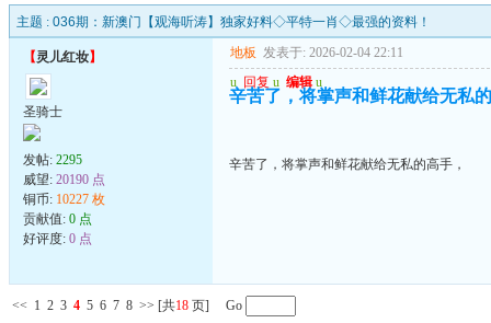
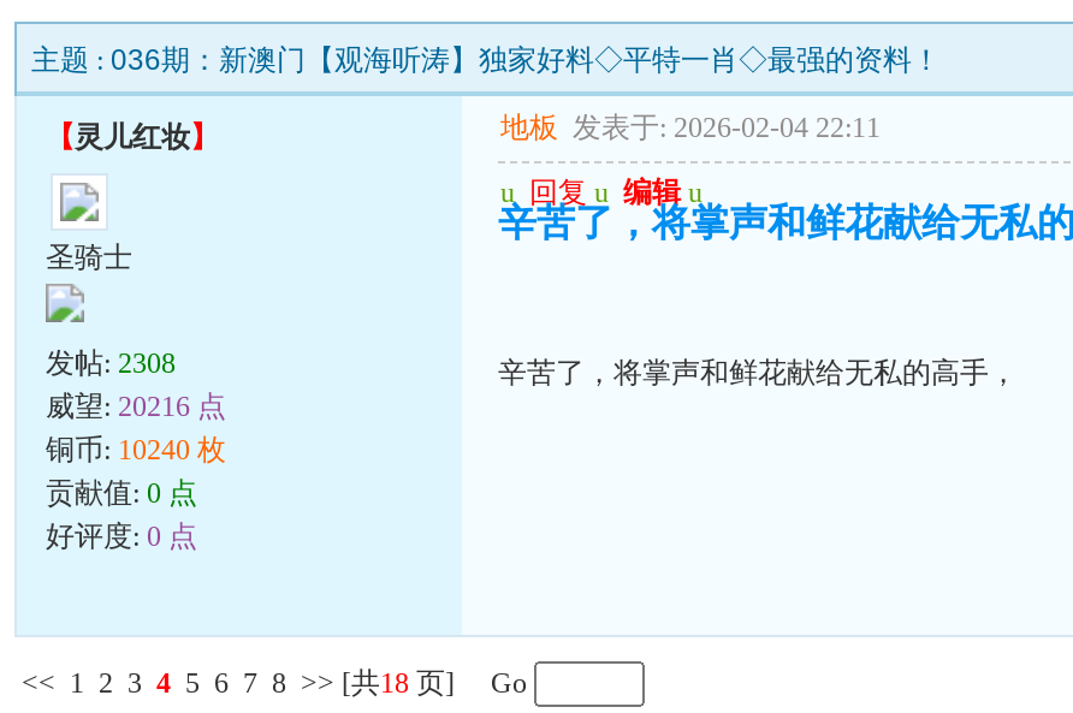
[23,152,82,167] 发帖: 2295 -> [46,346,176,379] 发帖: 2308
[23,172,105,187] 威望: 20190 点 -> [46,389,226,423] 威望: 20216 点
[23,191,105,207] 铜币: 10227 枚 -> [46,432,226,466] 铜币: 10240 枚

